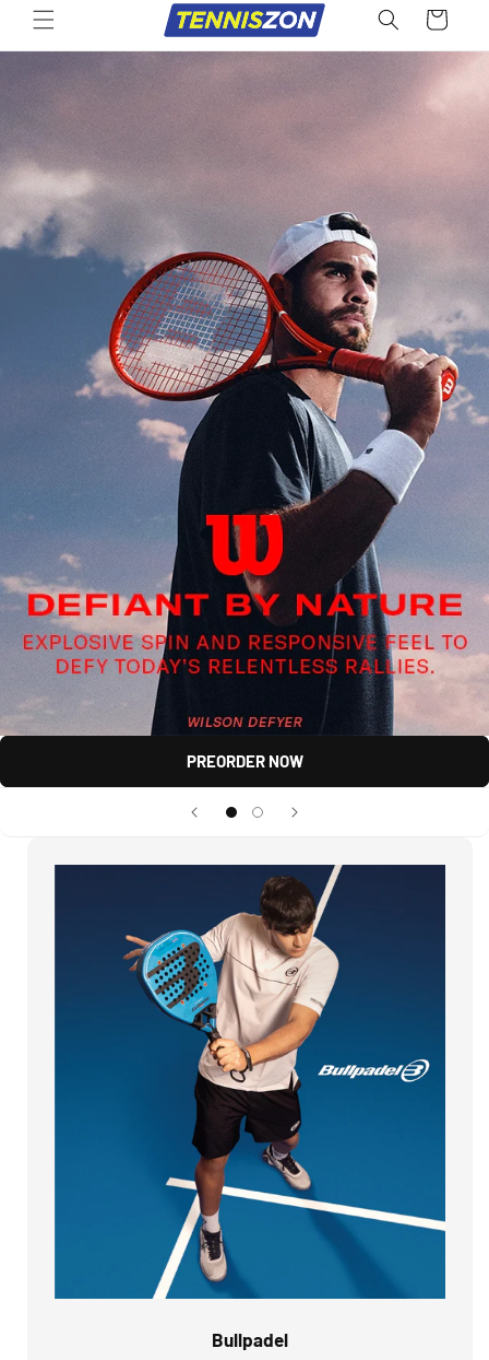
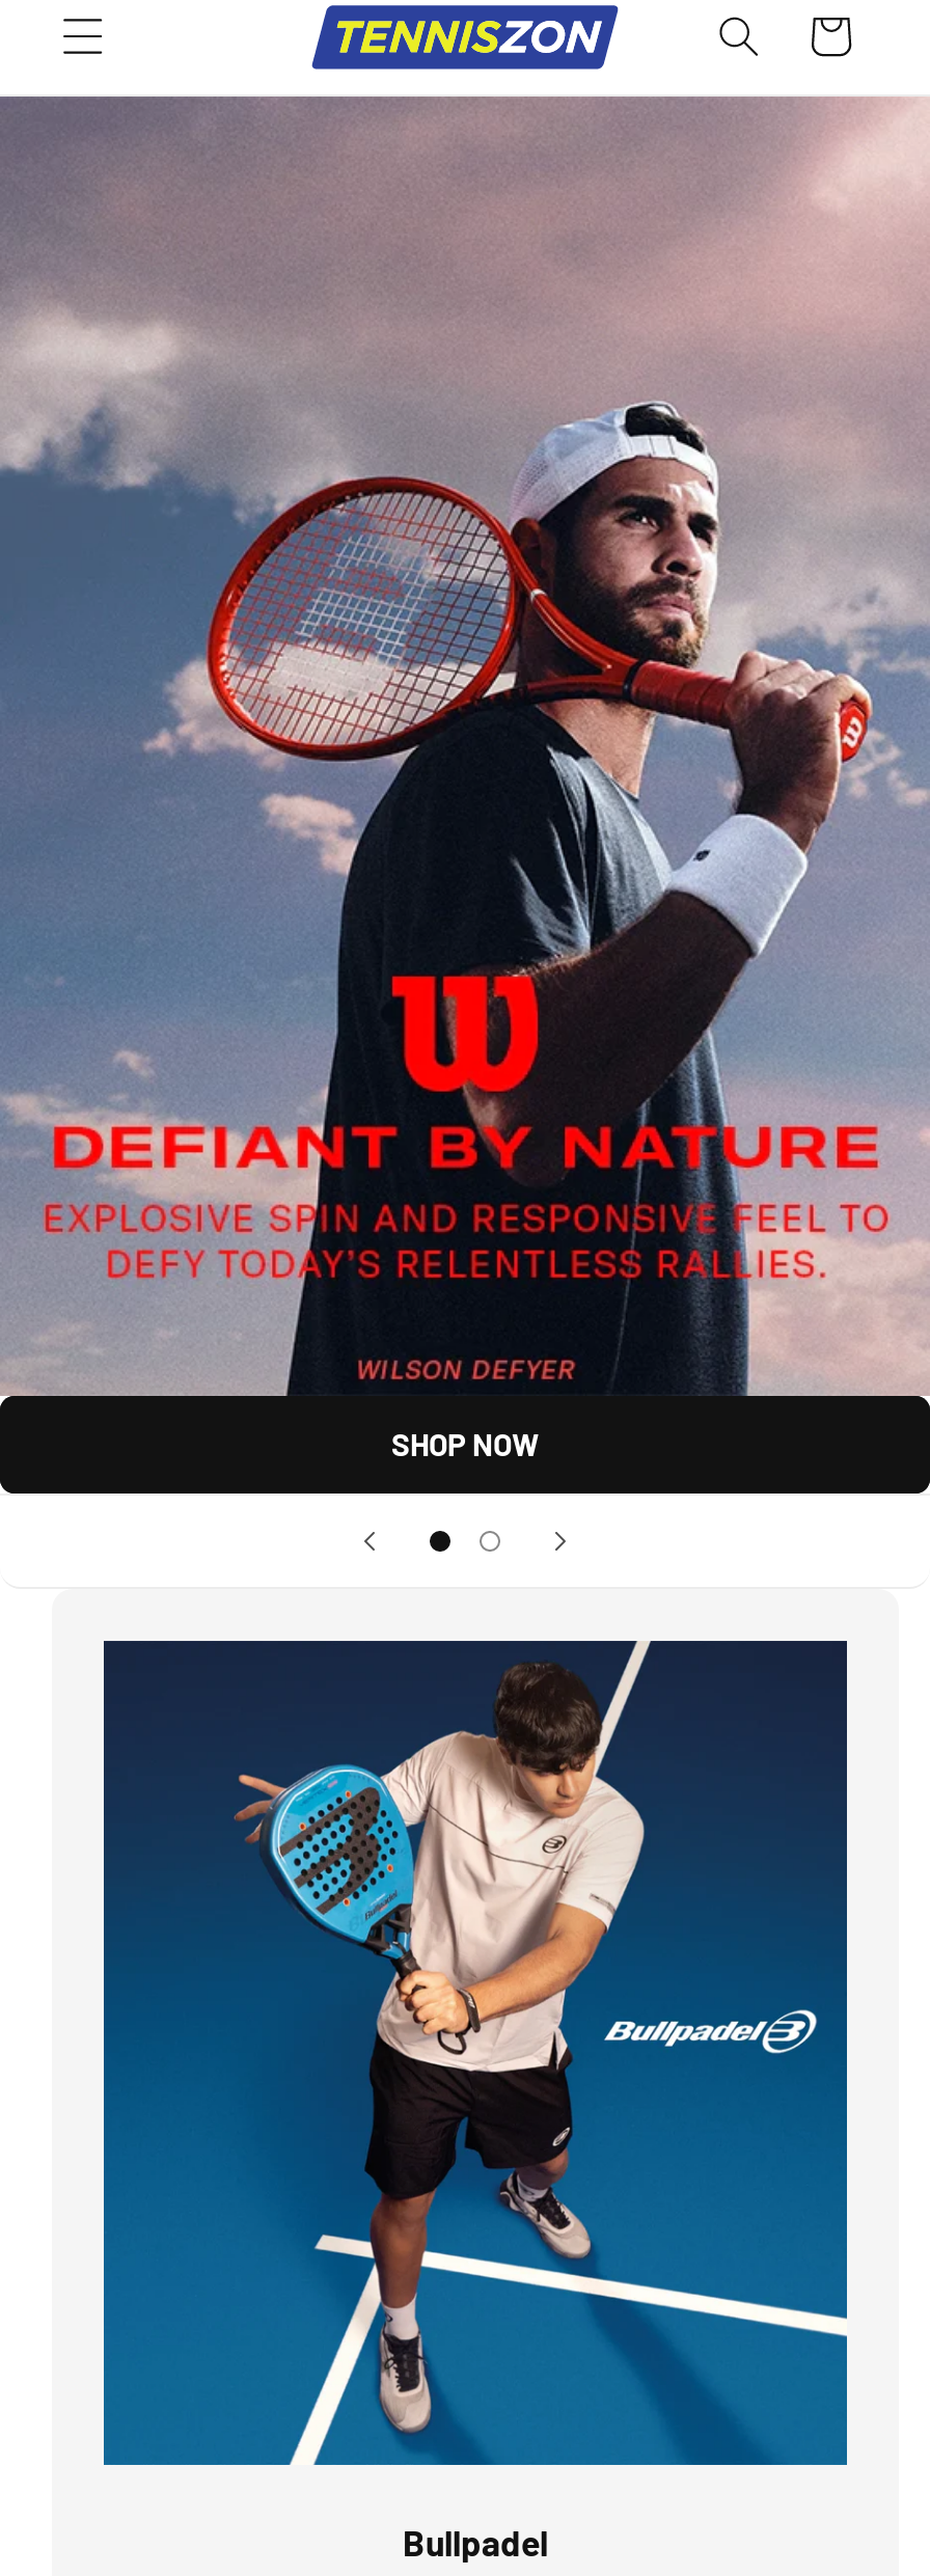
[186,751,303,771] PREORDER NOW -> [391,1425,539,1463] SHOP NOW

